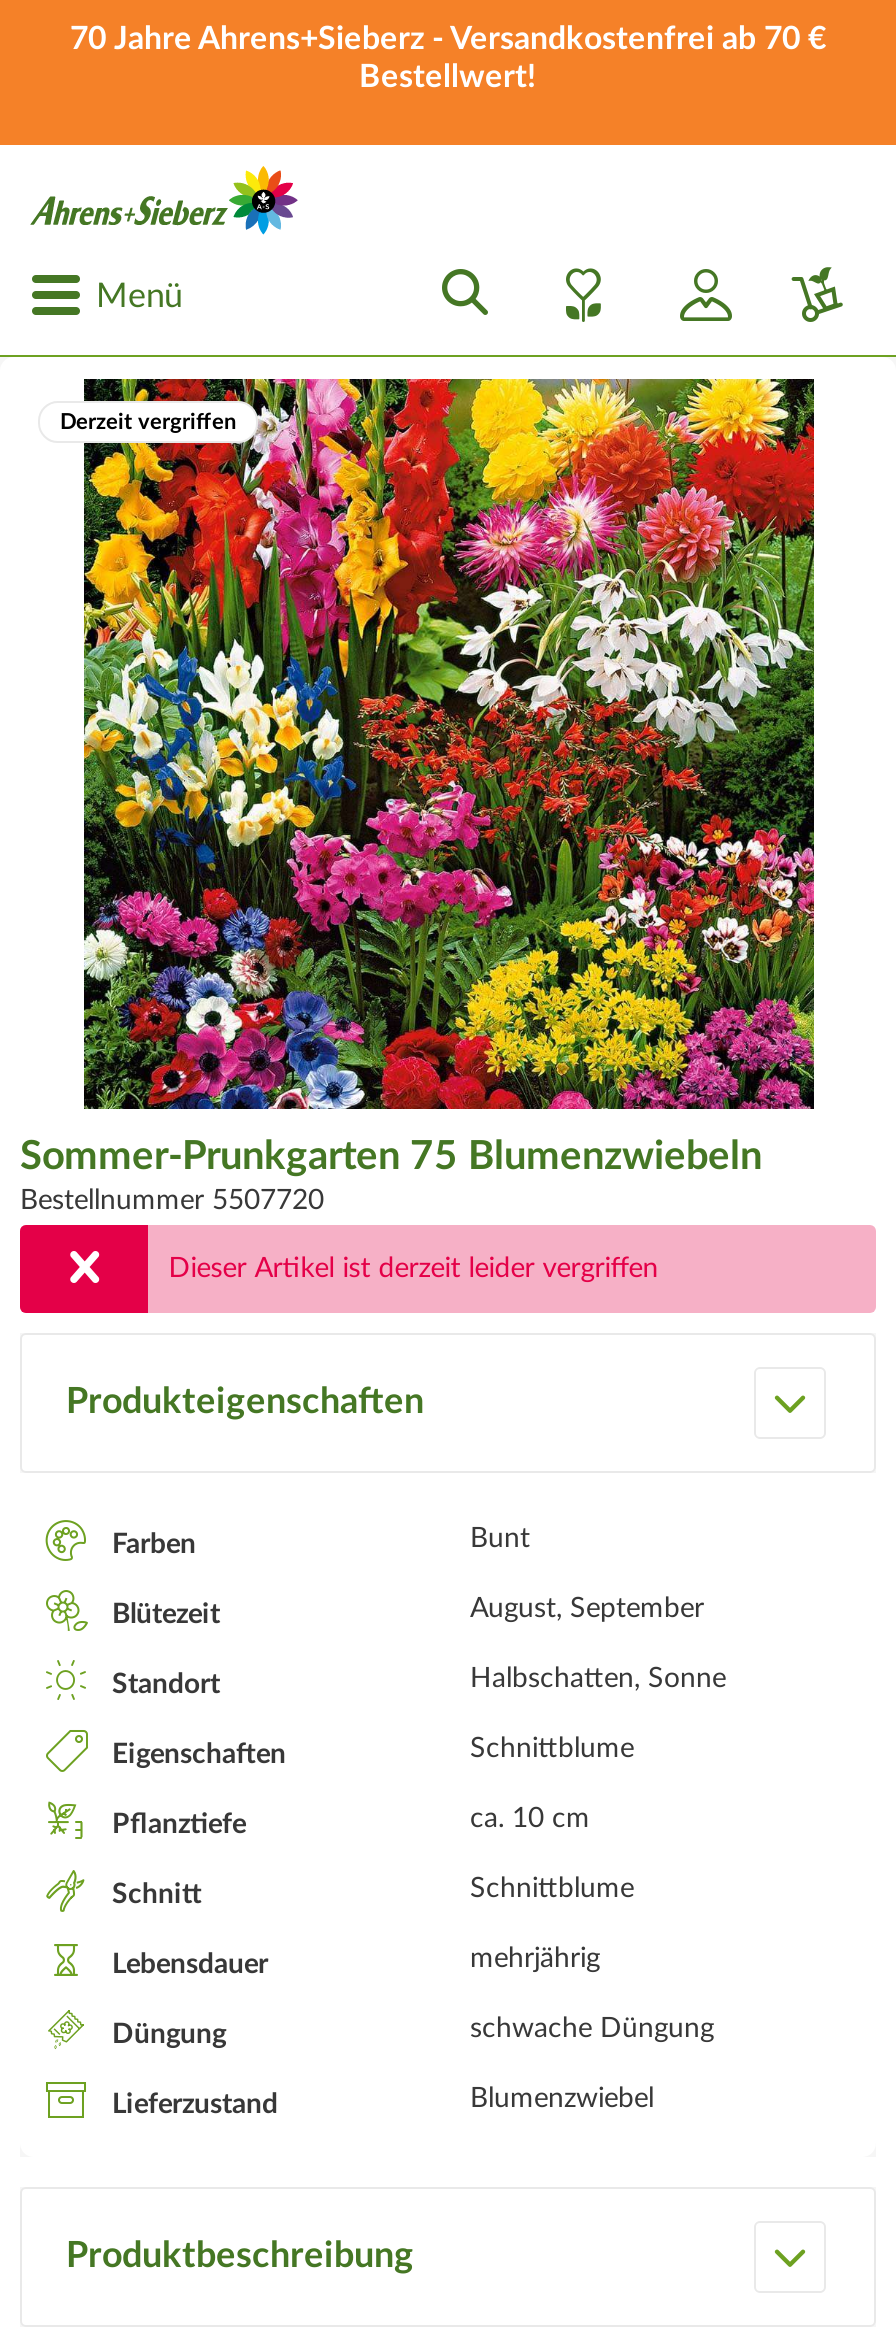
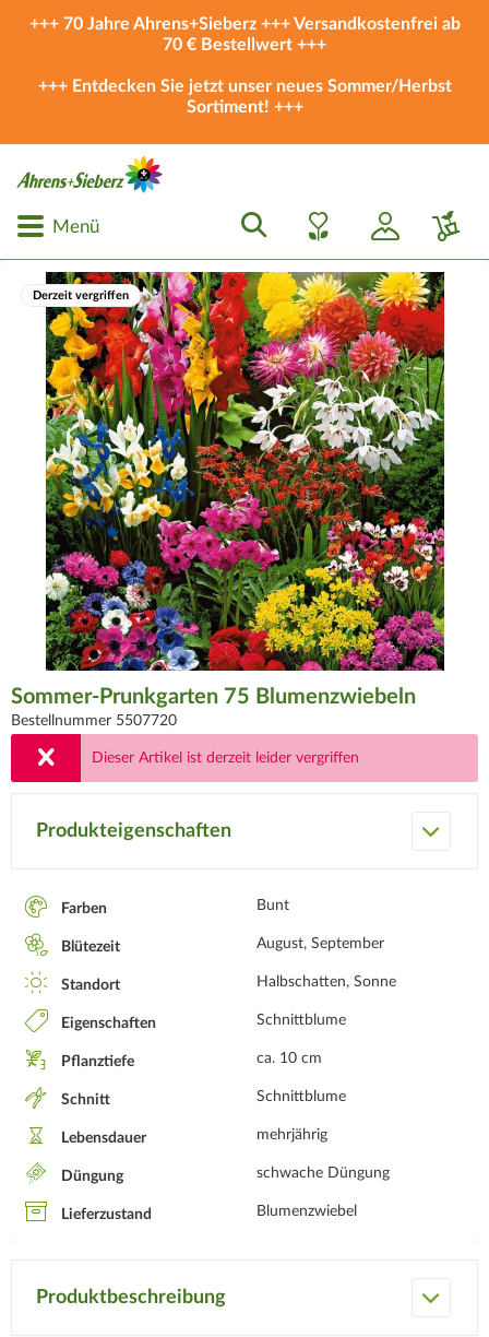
[70,23,826,93] 70 Jahre Ahrens+Sieberz - Versandkostenfrei ab 70 € | Bestellwert! -> [29,15,460,116] +++ 70 Jahre Ahrens+Sieberz +++ Versandkostenfrei ab | 70 € Bestellwert +++ | +++ Entdecken Sie jetzt unser neues Sommer/Herbst | Sortiment! +++

